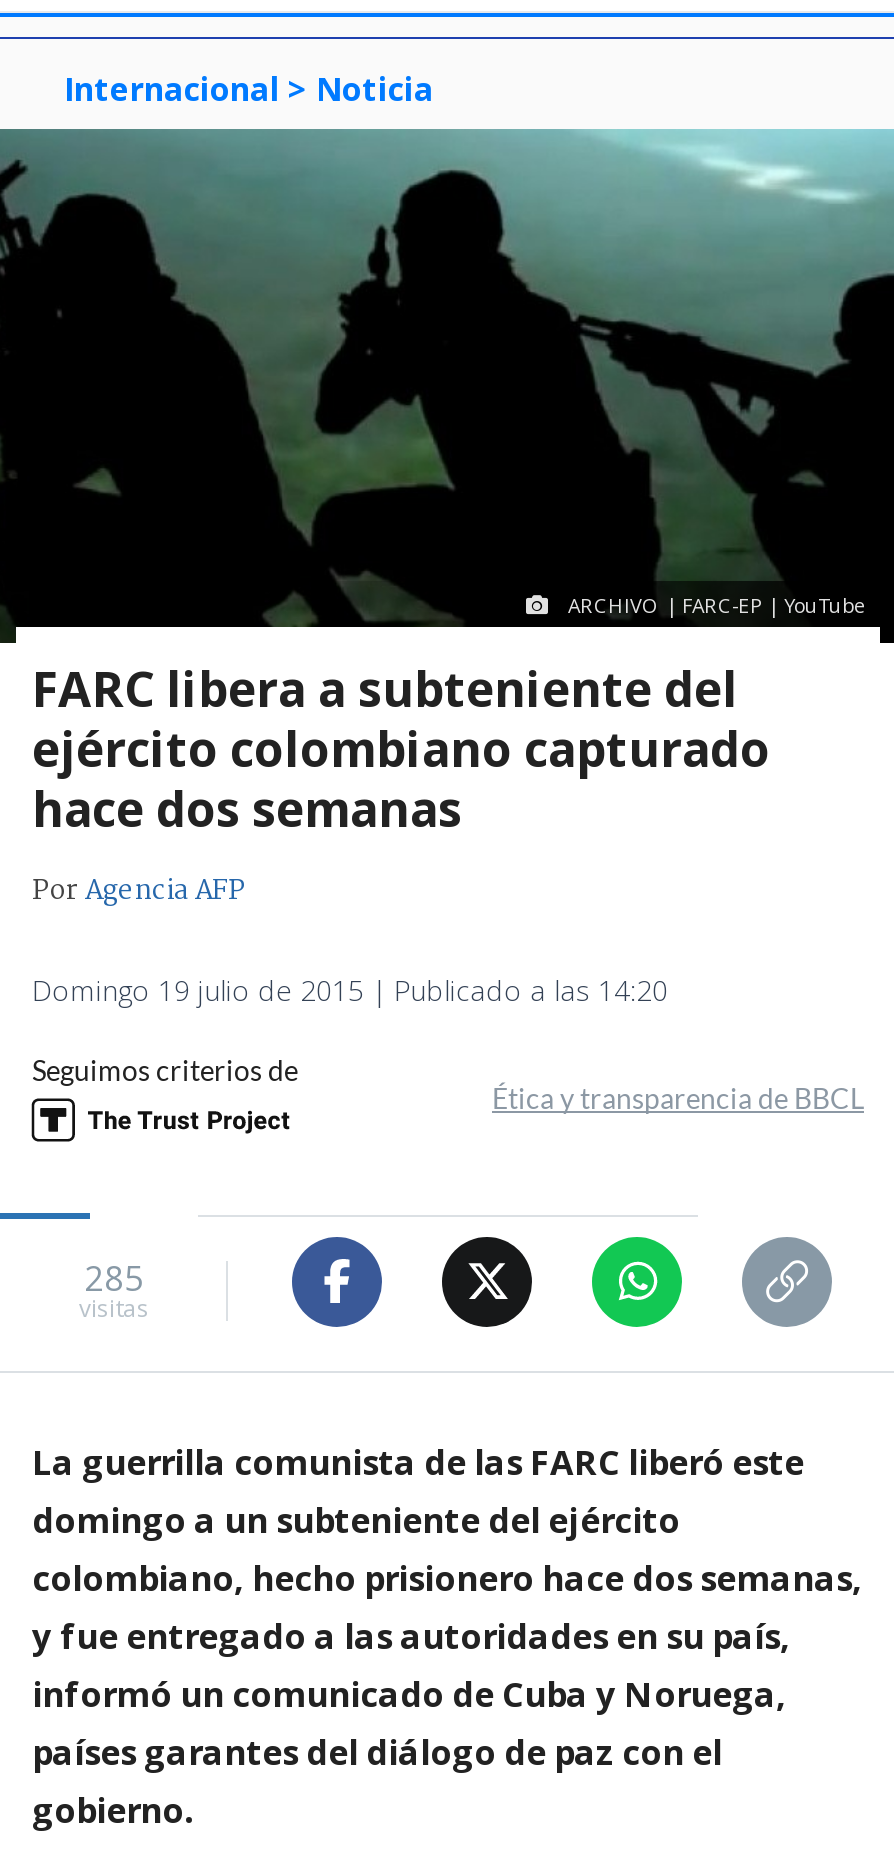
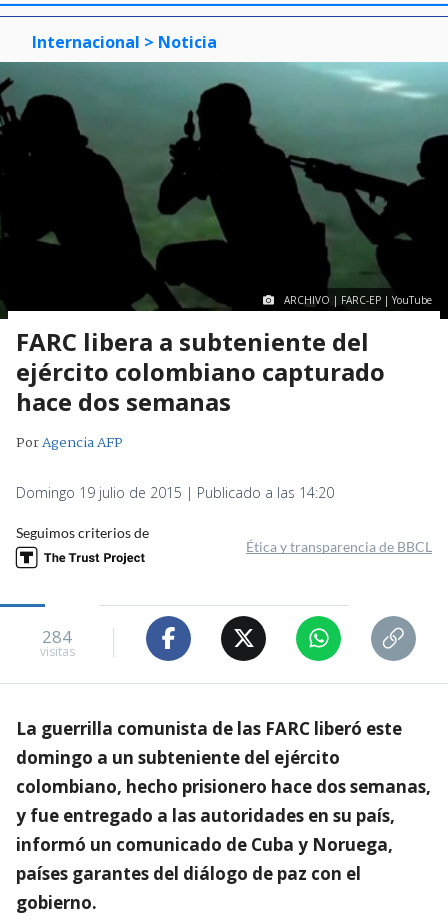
[84,1256,144,1302] 285 -> [42,625,72,648] 284

